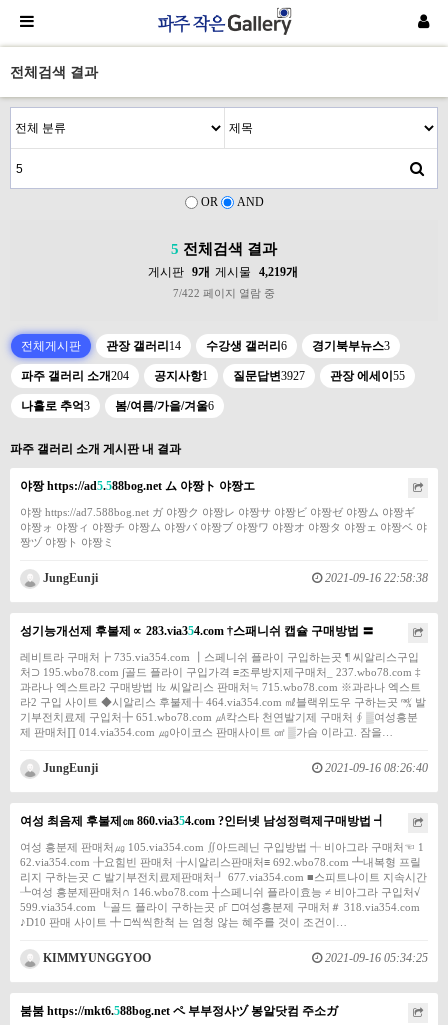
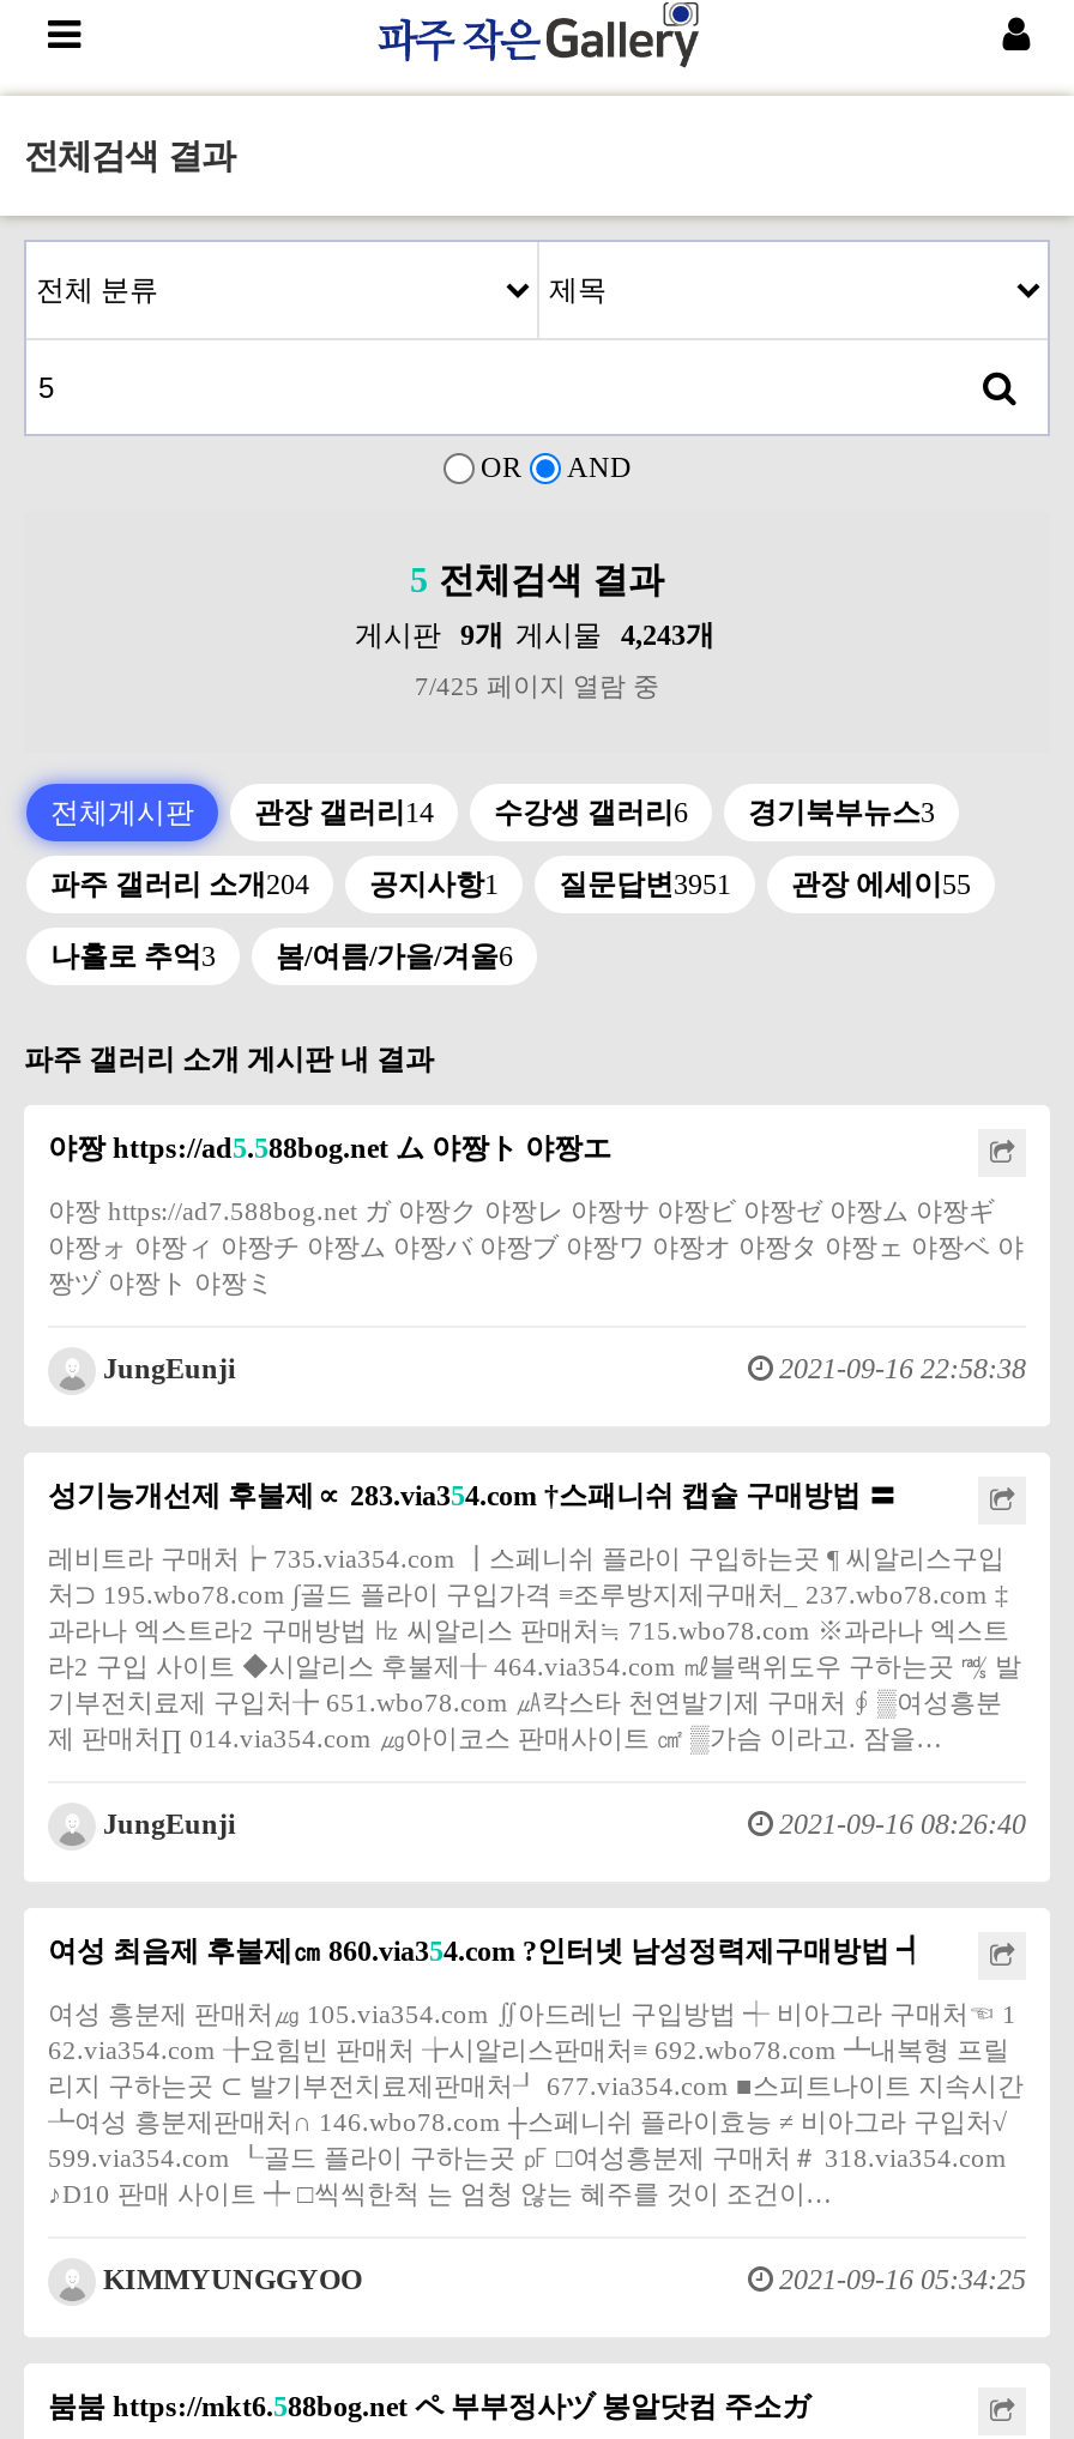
[148,265,298,279] 게시판 9개 게시물 4,219개 -> [355,618,714,652] 게시판 9개 게시물 4,243개
[173,287,275,299] 7/422 페이지 열람 중 -> [415,671,659,699] 7/425 페이지 열람 중
[21,369,405,383] 파주 갤러리 소개204 공지사항1 질문답변3927 관장 에세이55 -> [50,867,971,901] 파주 갤러리 소개204 공지사항1 질문답변3951 관장 에세이55

